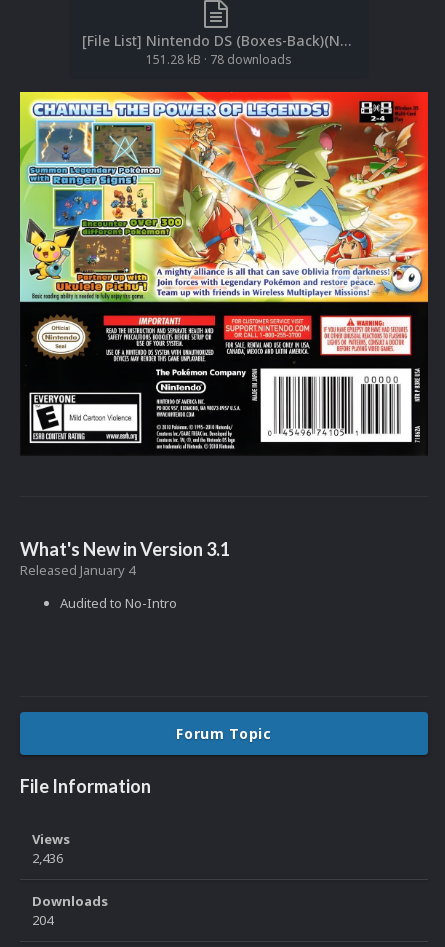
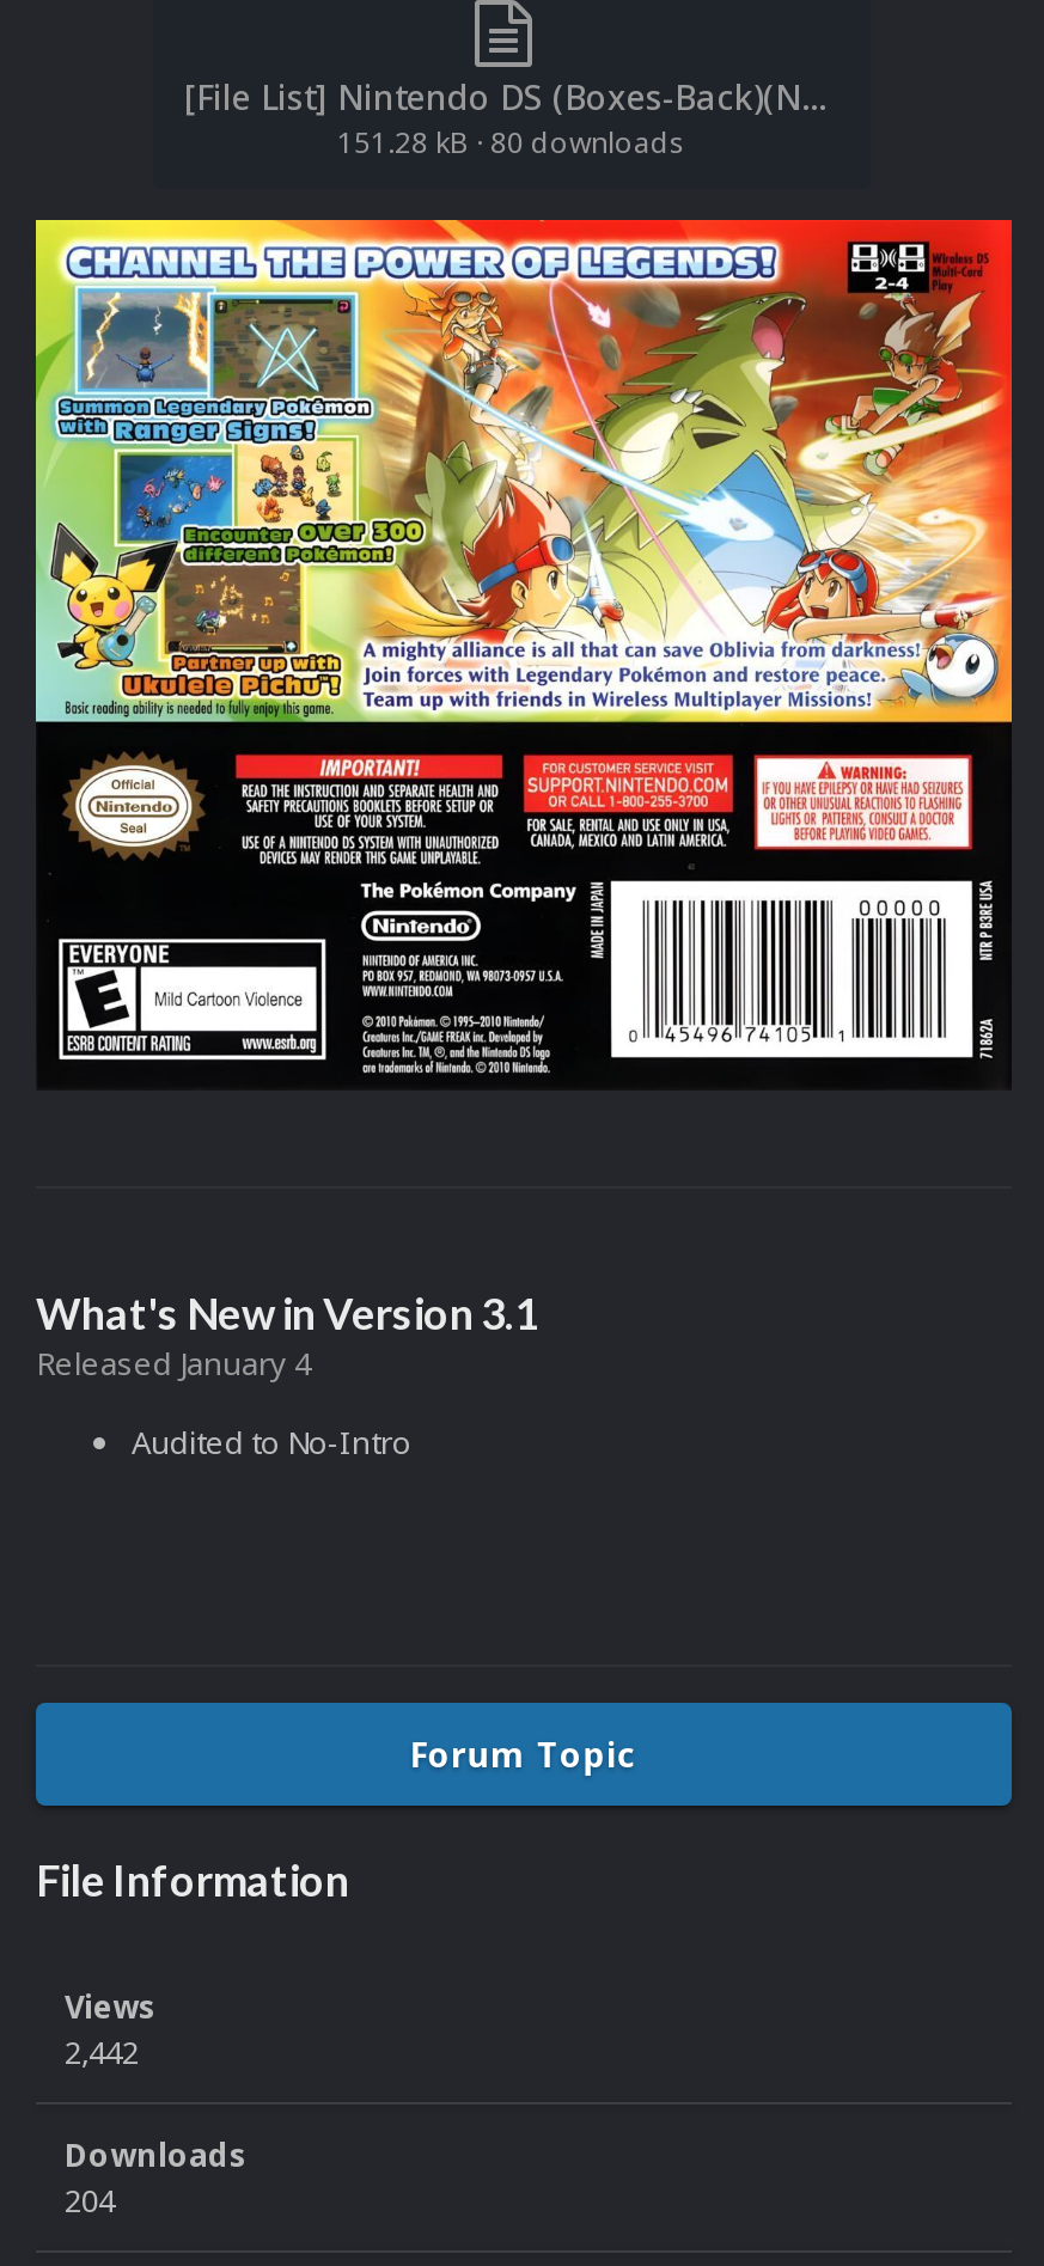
[146,51,292,68] 151.28 kB · 78 downloads -> [337,123,686,163] 151.28 kB · 80 downloads
[32,849,63,867] 2,436 -> [65,2031,139,2074] 2,442

